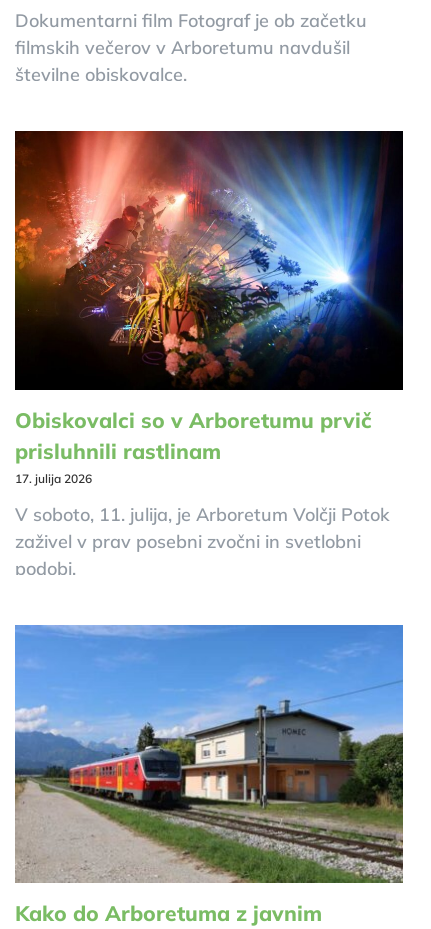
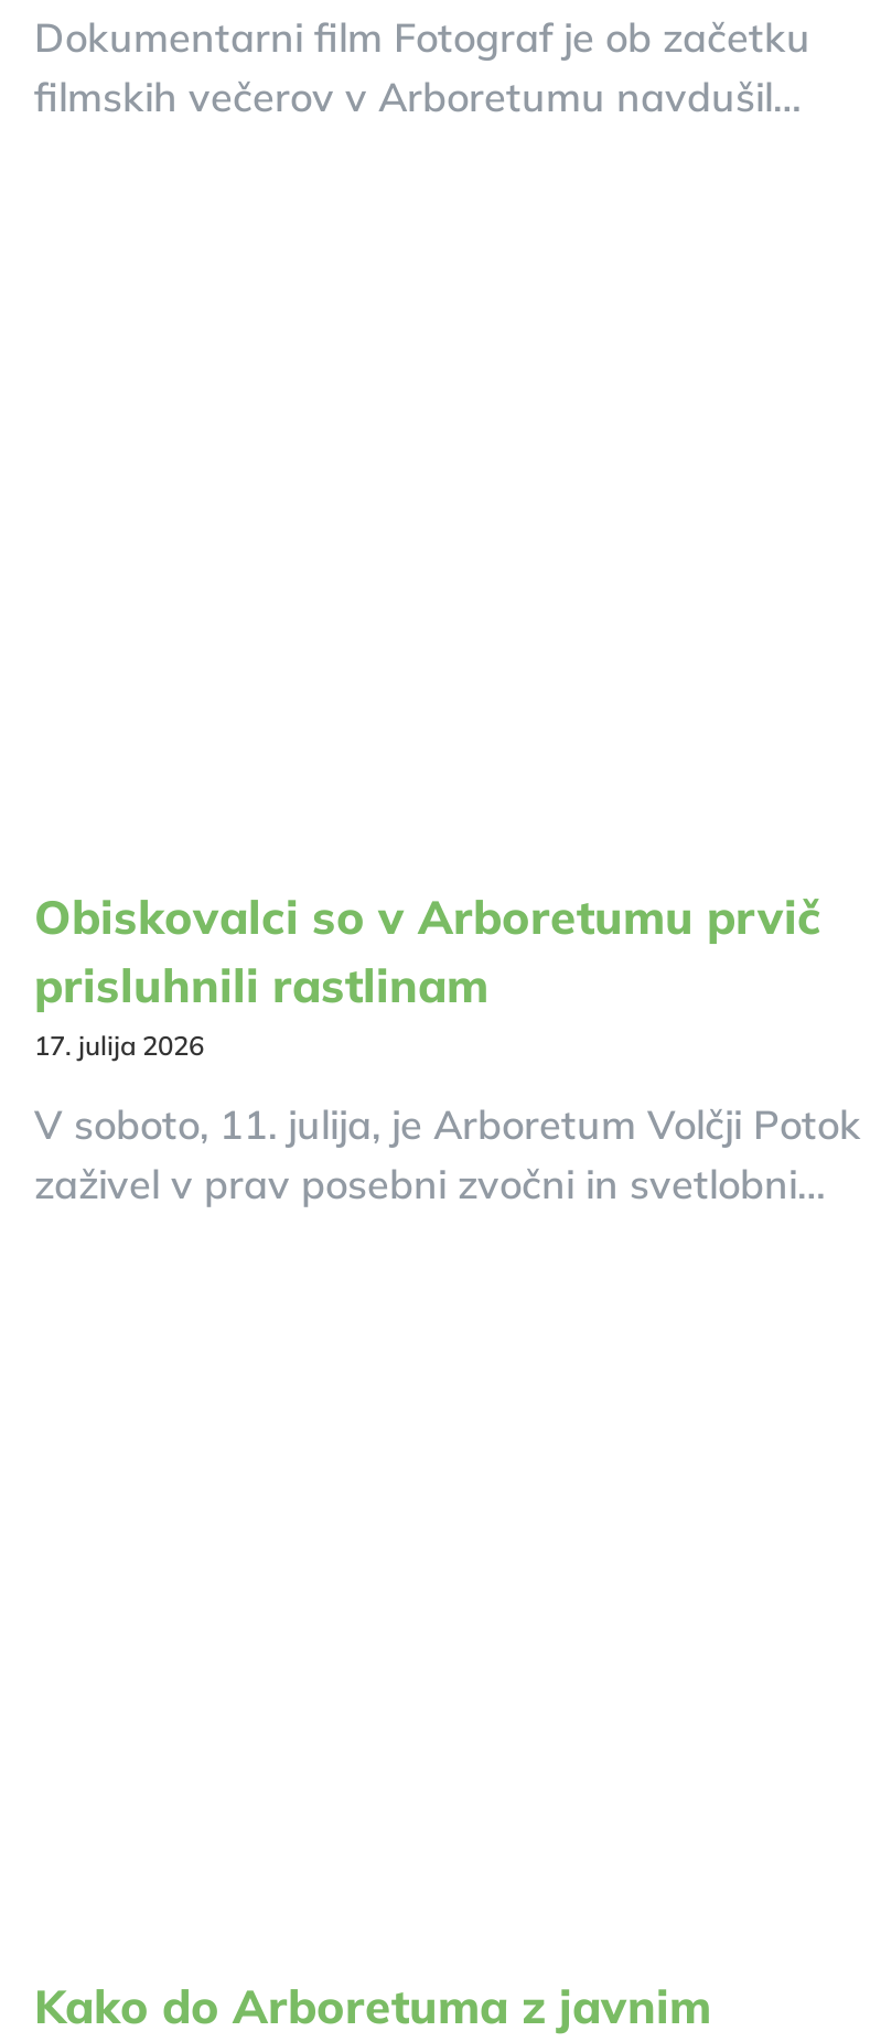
[15,36,350,86] filmskih večerov v Arboretumu navdušil | številne obiskovalce. -> [34,71,802,122] filmskih večerov v Arboretumu navdušil…
[14,130,404,391] [image] -> none
[15,530,361,580] zaživel v prav posebni zvočni in svetlobni | podobi. -> [34,1159,826,1210] zaživel v prav posebni zvočni in svetlobni…
[14,624,404,884] [image] -> none

